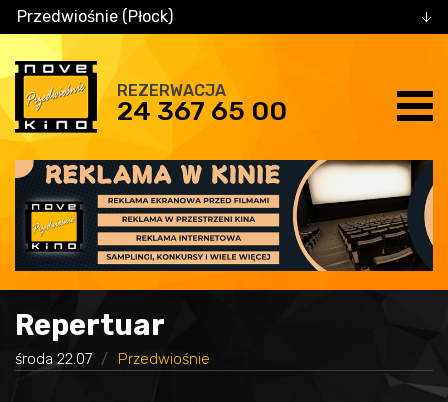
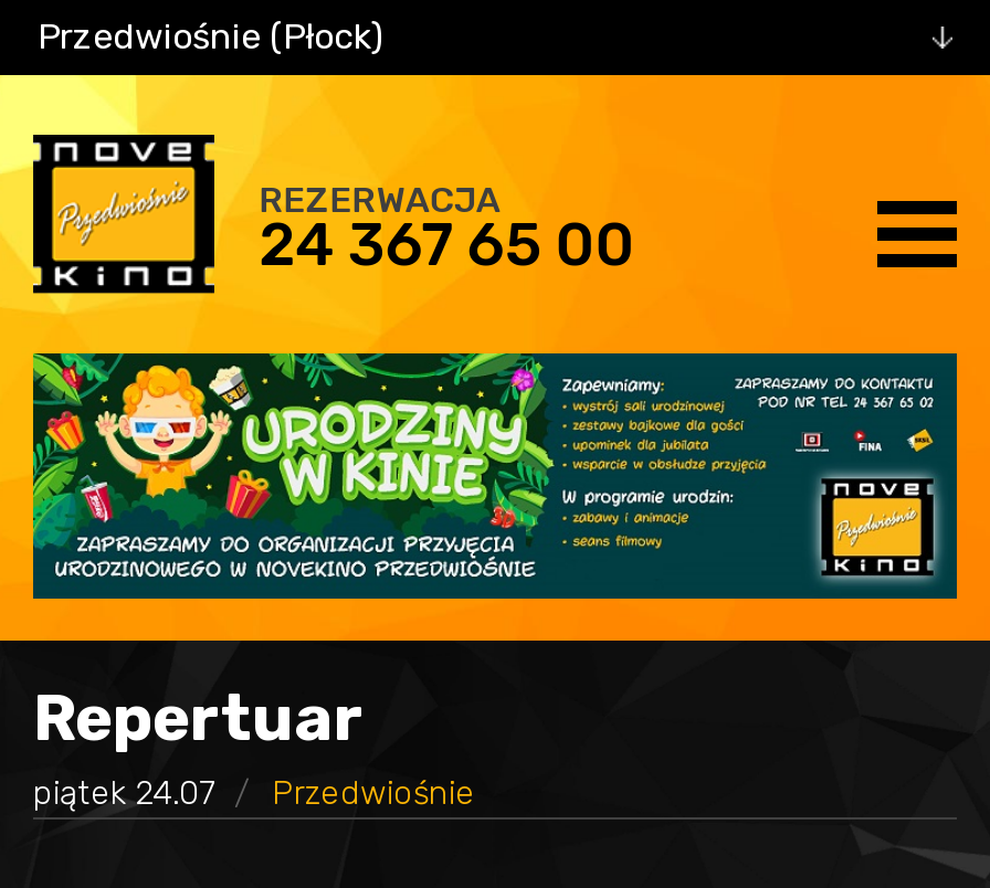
[14,159,434,272] [image] -> [31,351,959,601] [image]
[15,350,210,368] środa 22.07 Przedwiośnie -> [33,774,475,814] piątek 24.07 Przedwiośnie

